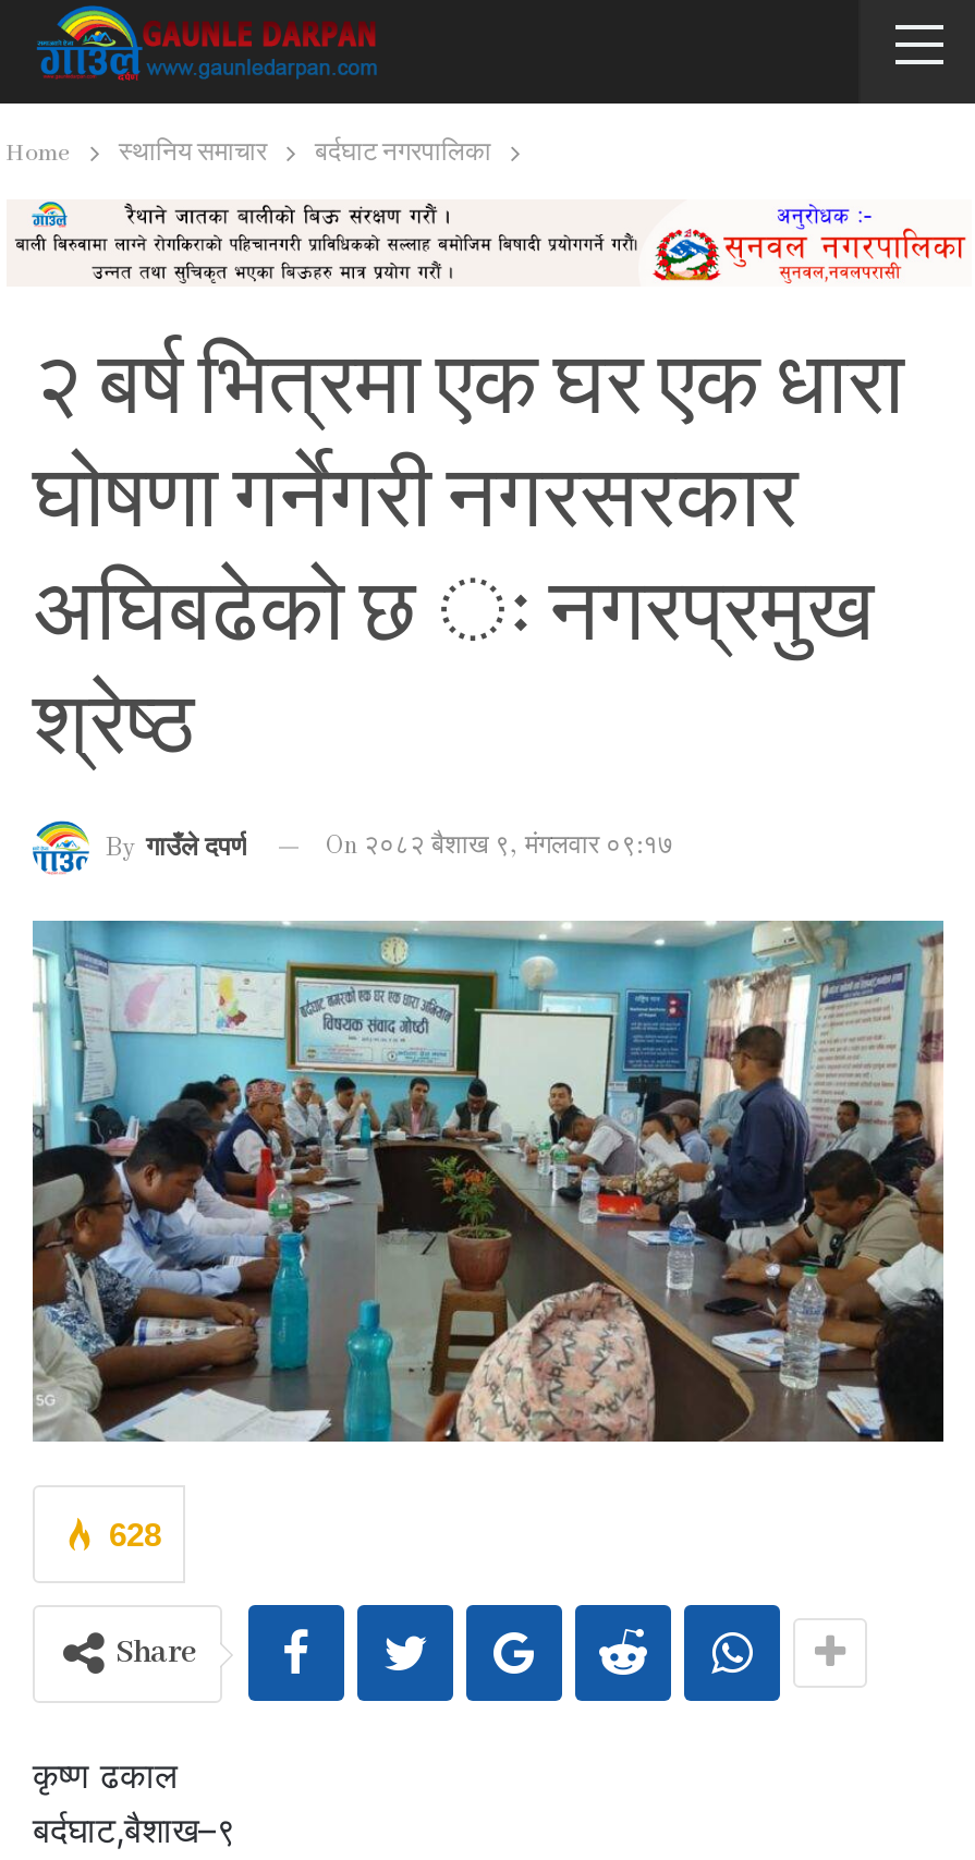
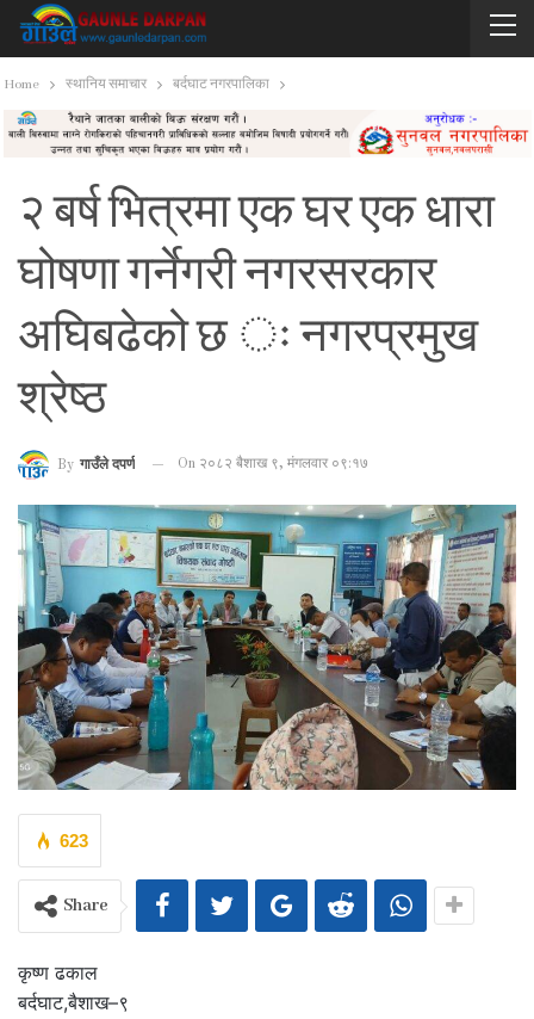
[109,1516,161,1553] 628 -> [60,831,88,851] 623

